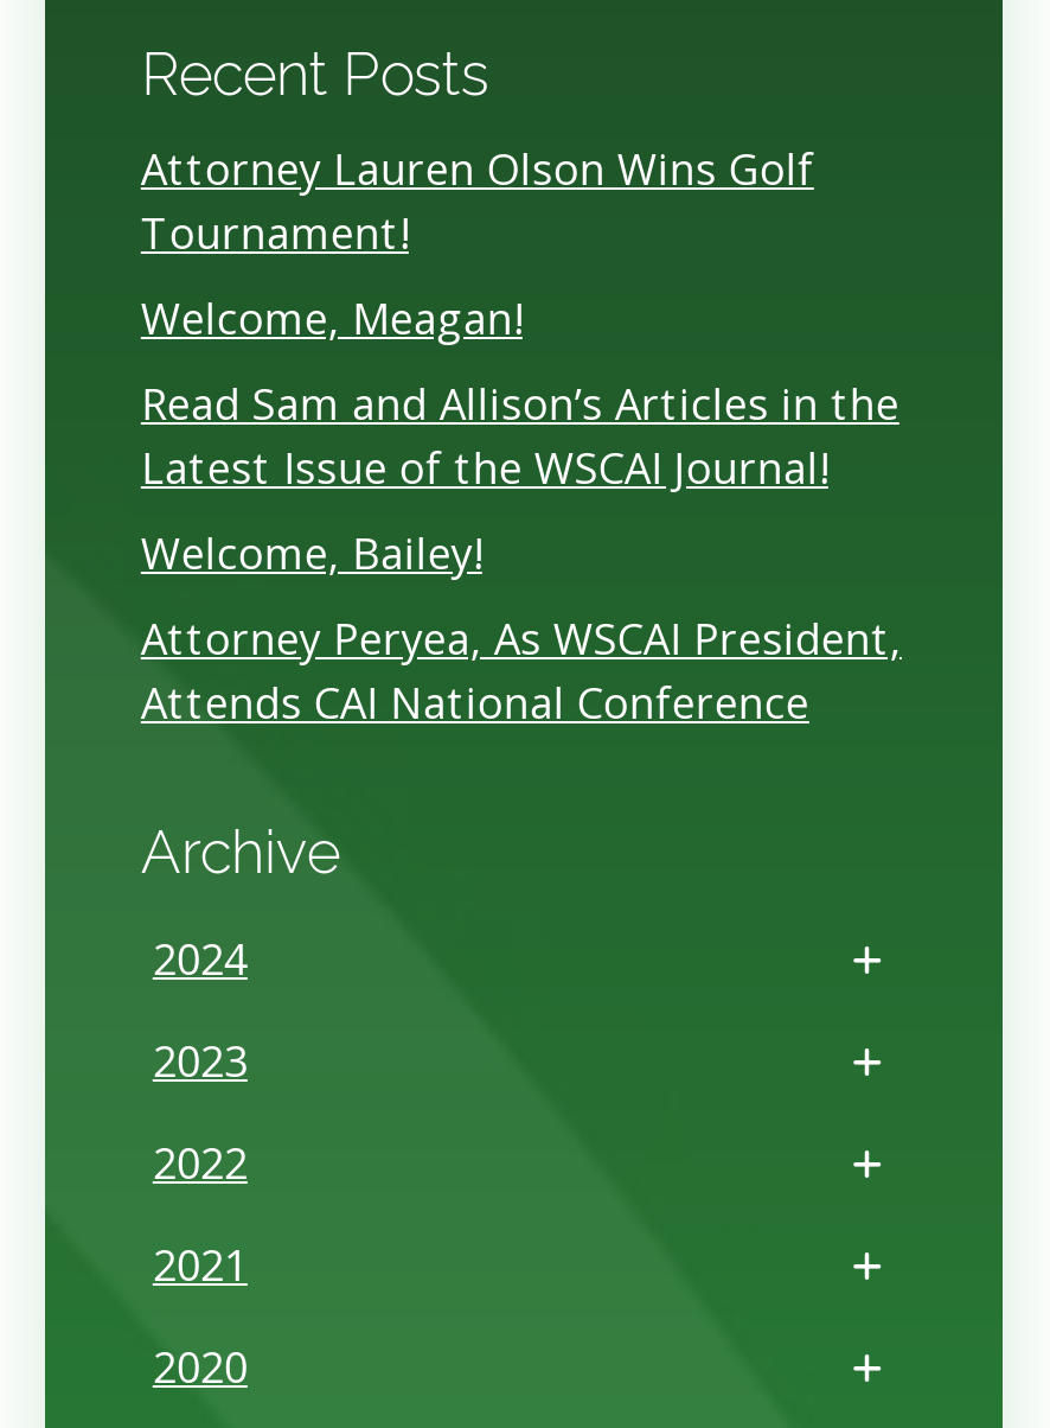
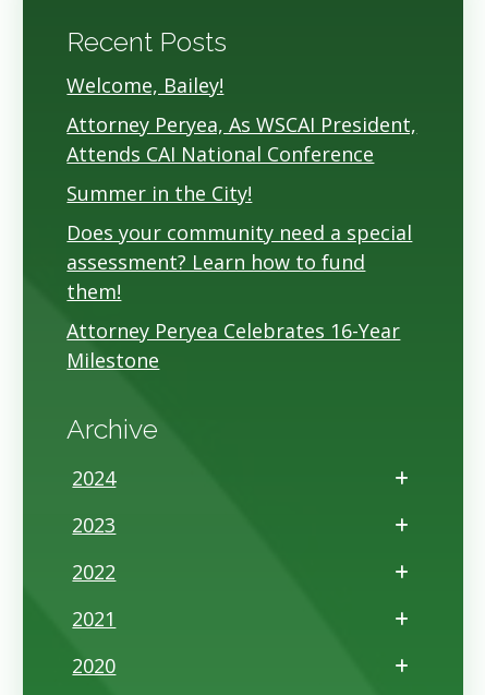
[141,141,899,497] Attorney Lauren Olson Wins Golf | Tournament! | Welcome, Meagan! | Read Sam and Allison’s Articles in the | Latest Issue of the WSCAI Journal! -> none
moved [141,525,902,732] -> [67,73,417,167]: Welcome, Bailey! | Attorney Peryea, As WSCAI President, | Attends CAI National Conference
none -> [67,181,412,374] Summer in the City! | Does your community need a special | assessment? Learn how to fund | them! | Attorney Peryea Celebrates 16-Year | Milestone

